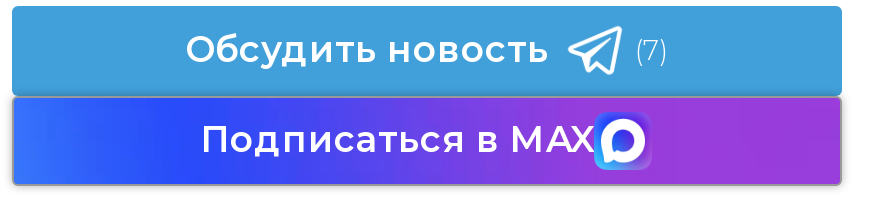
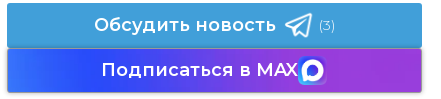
[635,31,667,67] (7) -> [318,16,334,34] (3)

